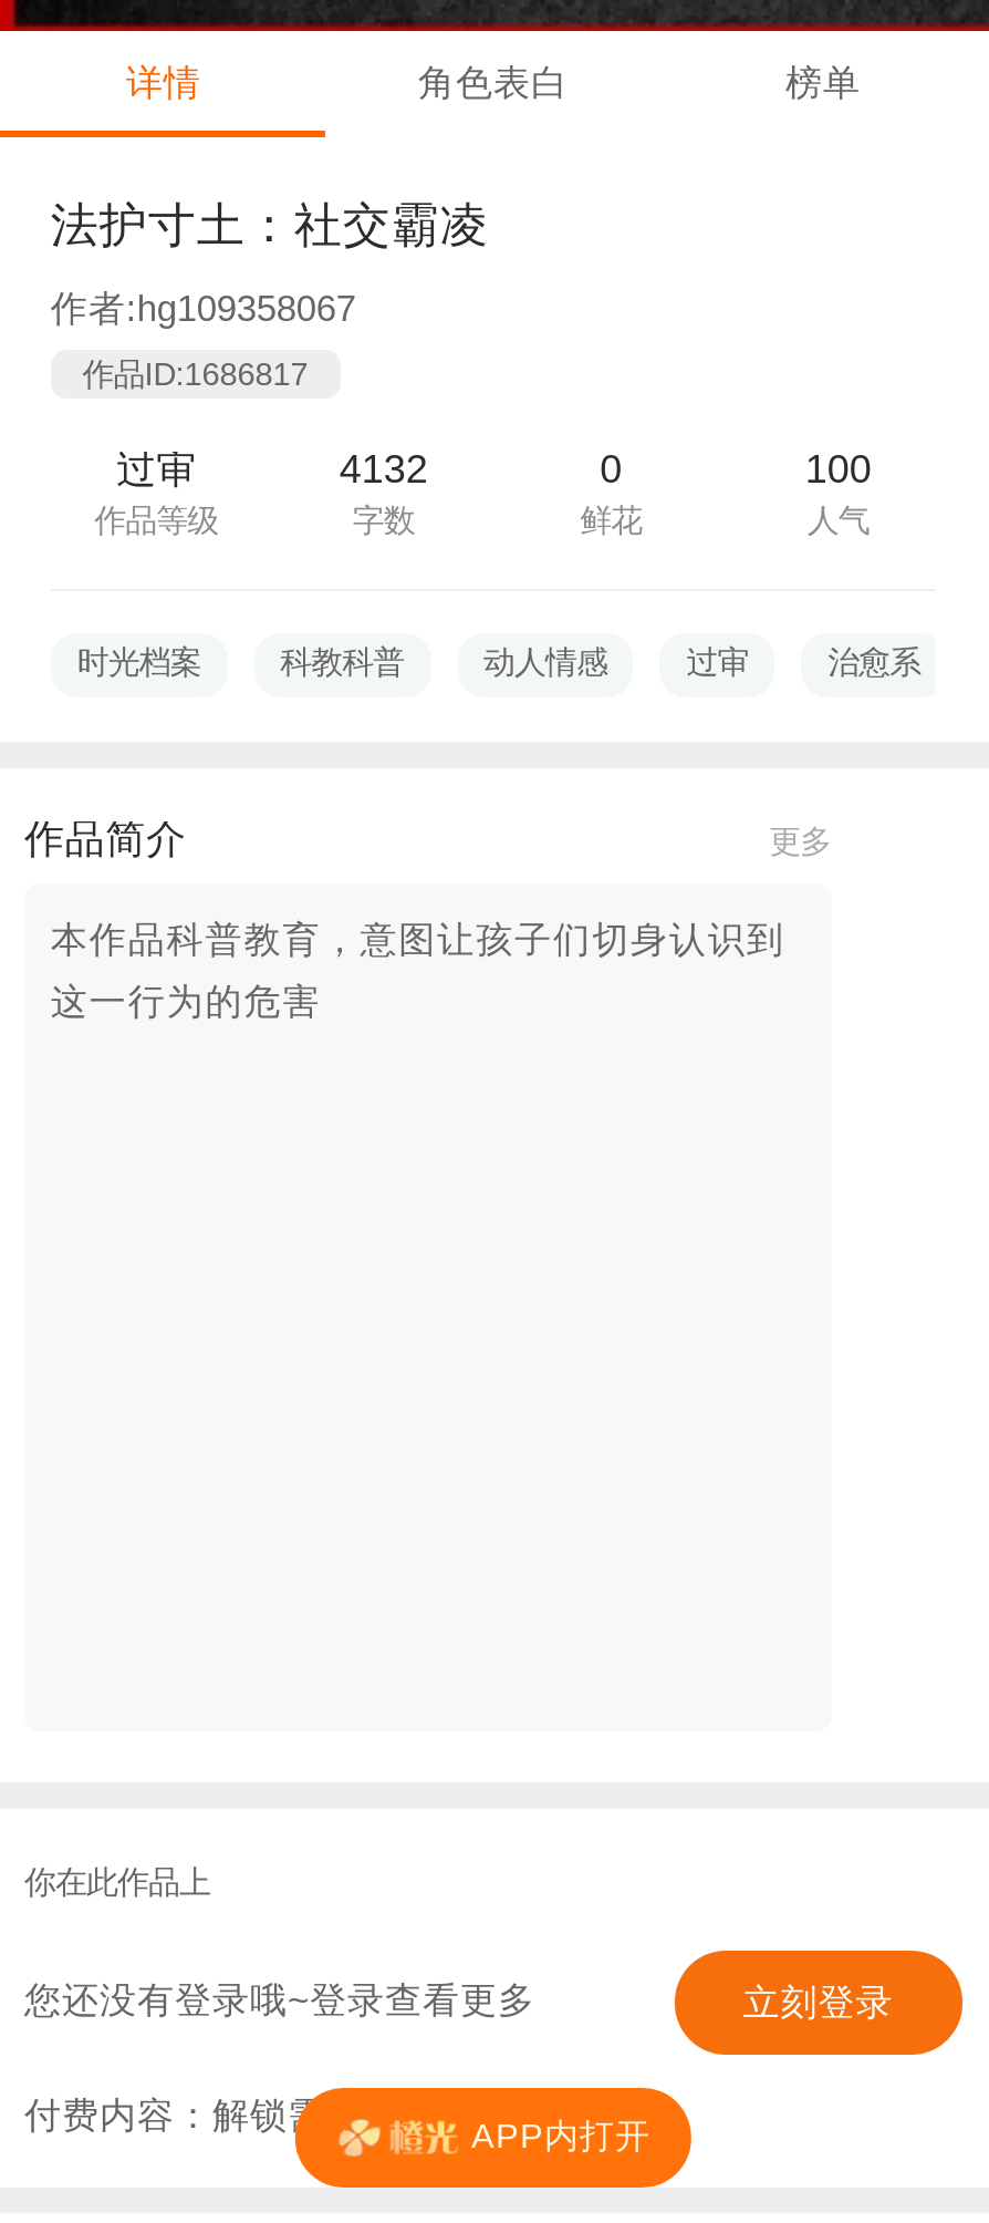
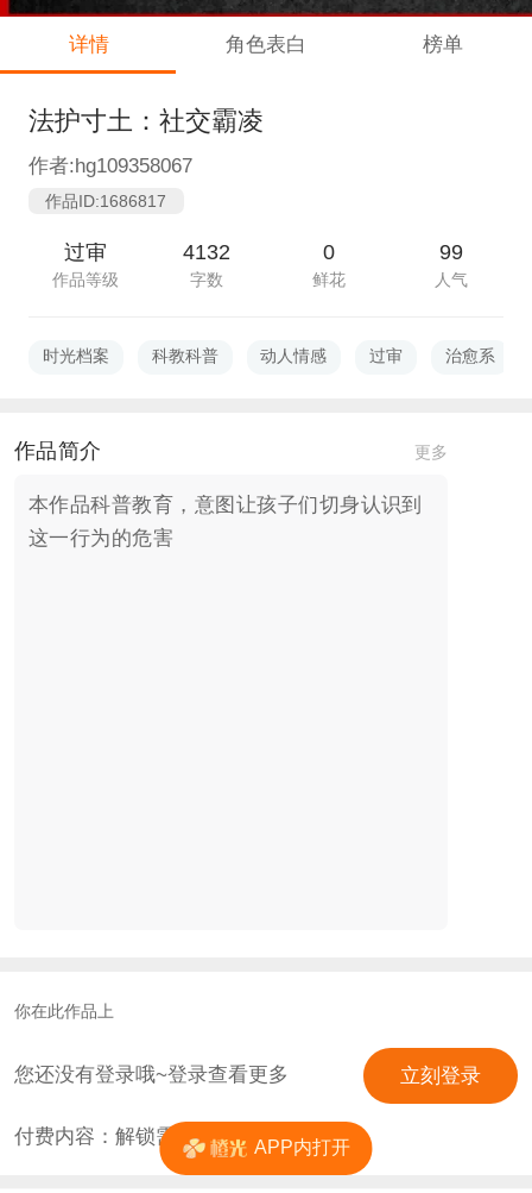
[805,447,871,491] 100 -> [439,240,463,264] 99

